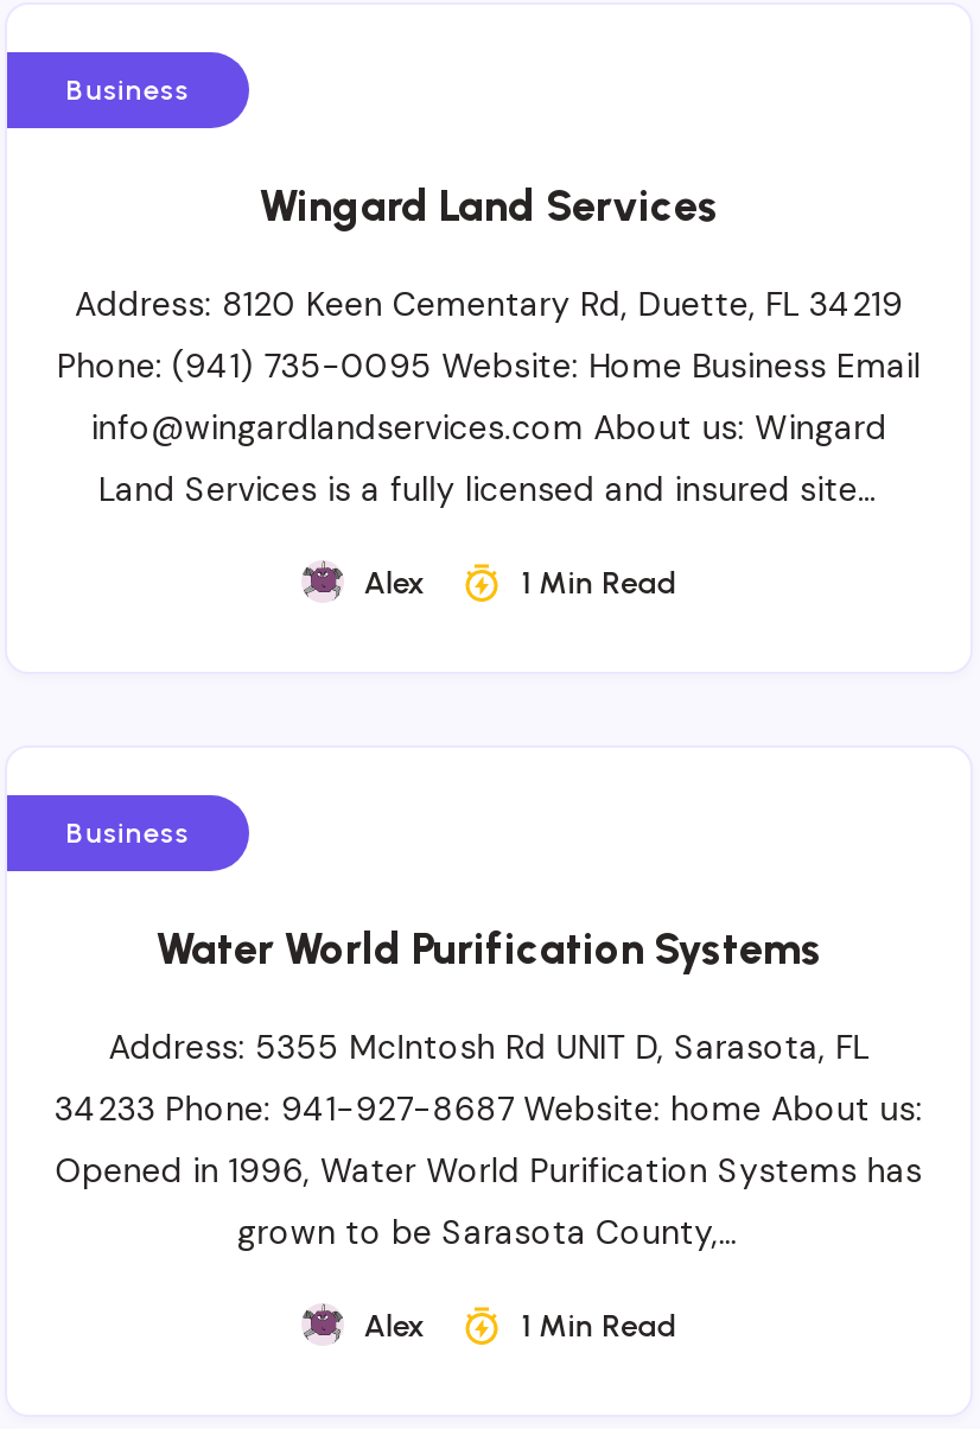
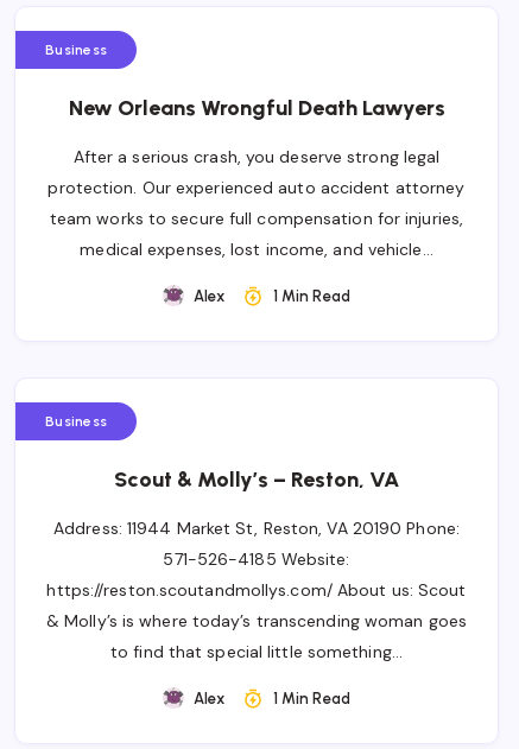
[259,180,719,232] Wingard Land Services -> [68,95,445,121] New Orleans Wrongful Death Lawyers
[57,282,921,510] Address: 8120 Keen Cementary Rd, Duette, FL 34219 | Phone: (941) 735-0095 Website: Home Business Email | info@wingardlandservices.com About us: Wingard | Land Services is a fully licensed and insured site… -> [48,146,465,260] After a serious crash, you deserve strong legal | protection. Our experienced auto accident attorney | team works to secure full compensation for injuries, | medical expenses, lost income, and vehicle…
[155,923,822,975] Water World Purification Systems -> [114,466,399,492] Scout & Molly’s – Reston, VA
[55,1025,923,1253] Address: 5355 McIntosh Rd UNIT D, Sarasota, FL | 34233 Phone: 941-927-8687 Website: home About us: | Opened in 1996, Water World Purification Systems has | grown to be Sarasota County,… -> [46,517,467,662] Address: 11944 Market St, Reston, VA 20190 Phone: | 571-526-4185 Website: | https://reston.scoutandmollys.com/ About us: Scout | & Molly’s is where today’s transcending woman goes | to find that special little something…

